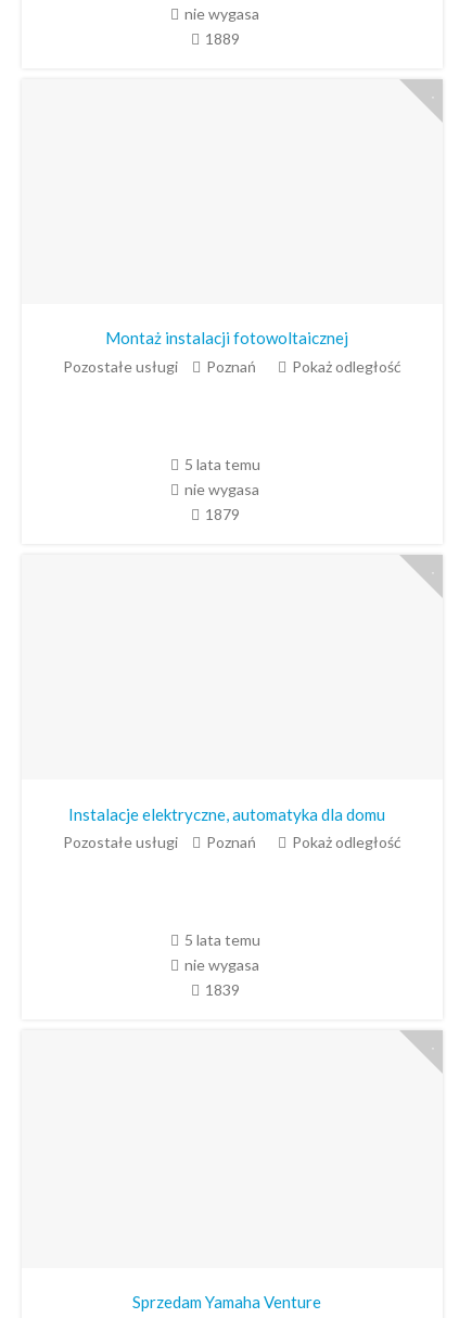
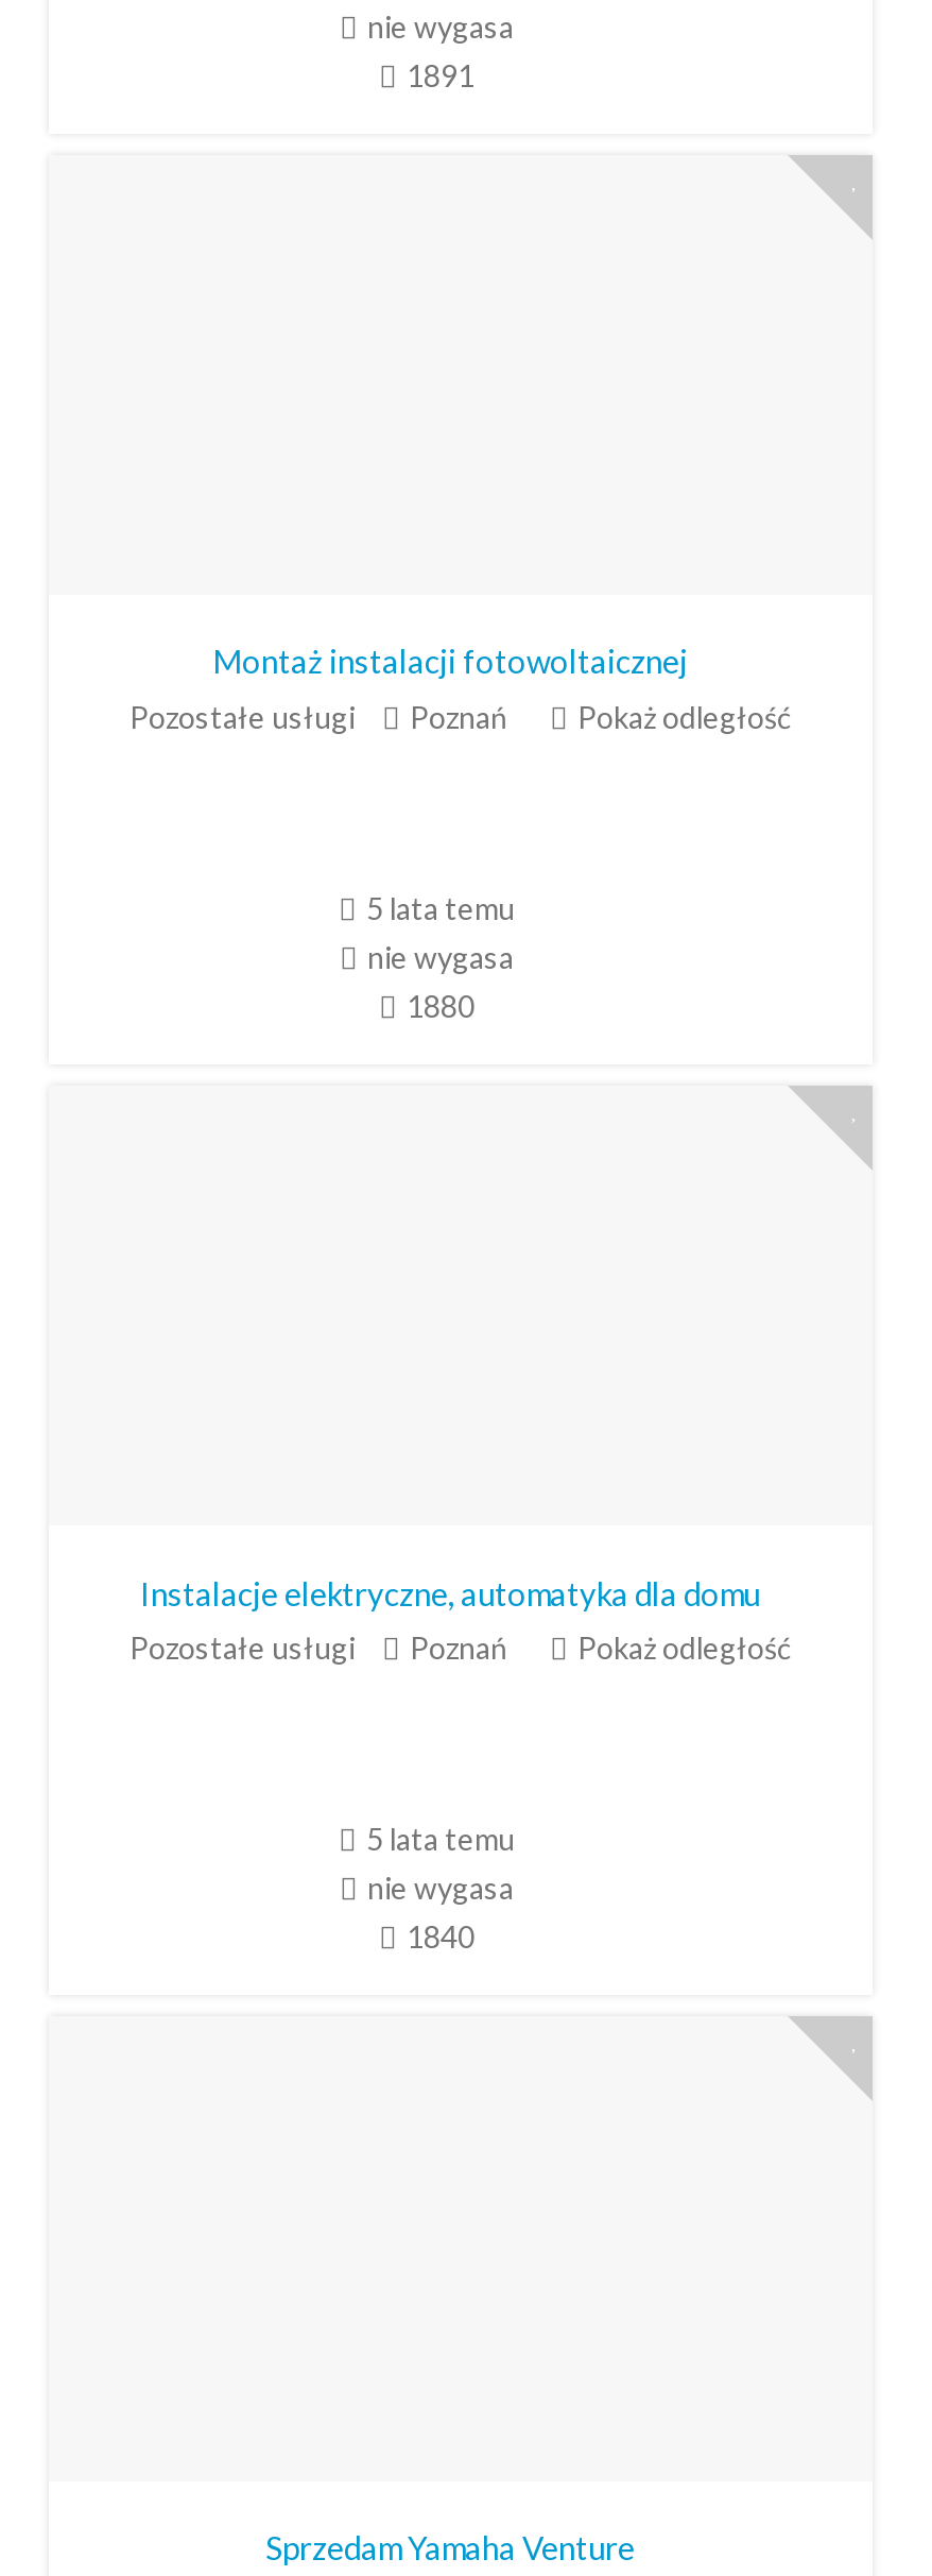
[205,29,239,48] 1889 -> [407,57,474,93] 1891
[205,505,239,523] 1879 -> [407,988,474,1024] 1880
[205,980,239,999] 1839 -> [407,1919,474,1955] 1840

